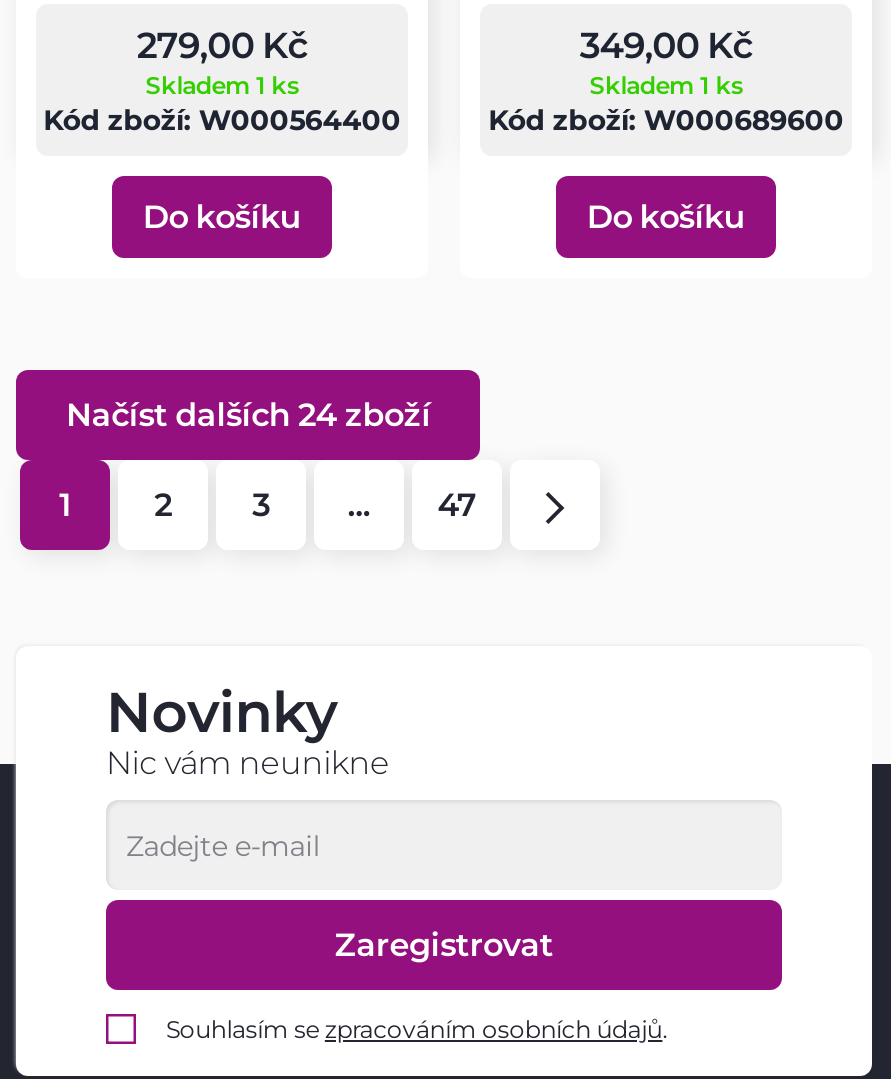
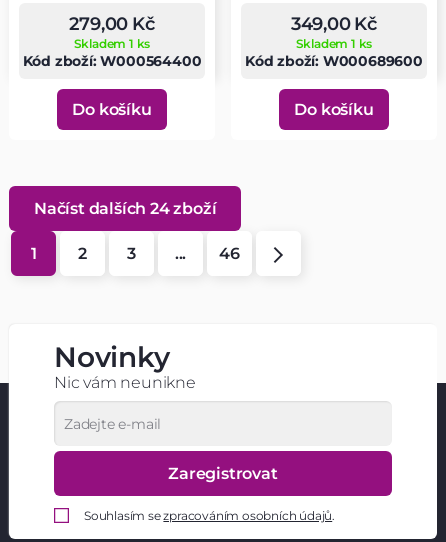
[437,486,477,524] 47 -> [219,244,240,263] 46

